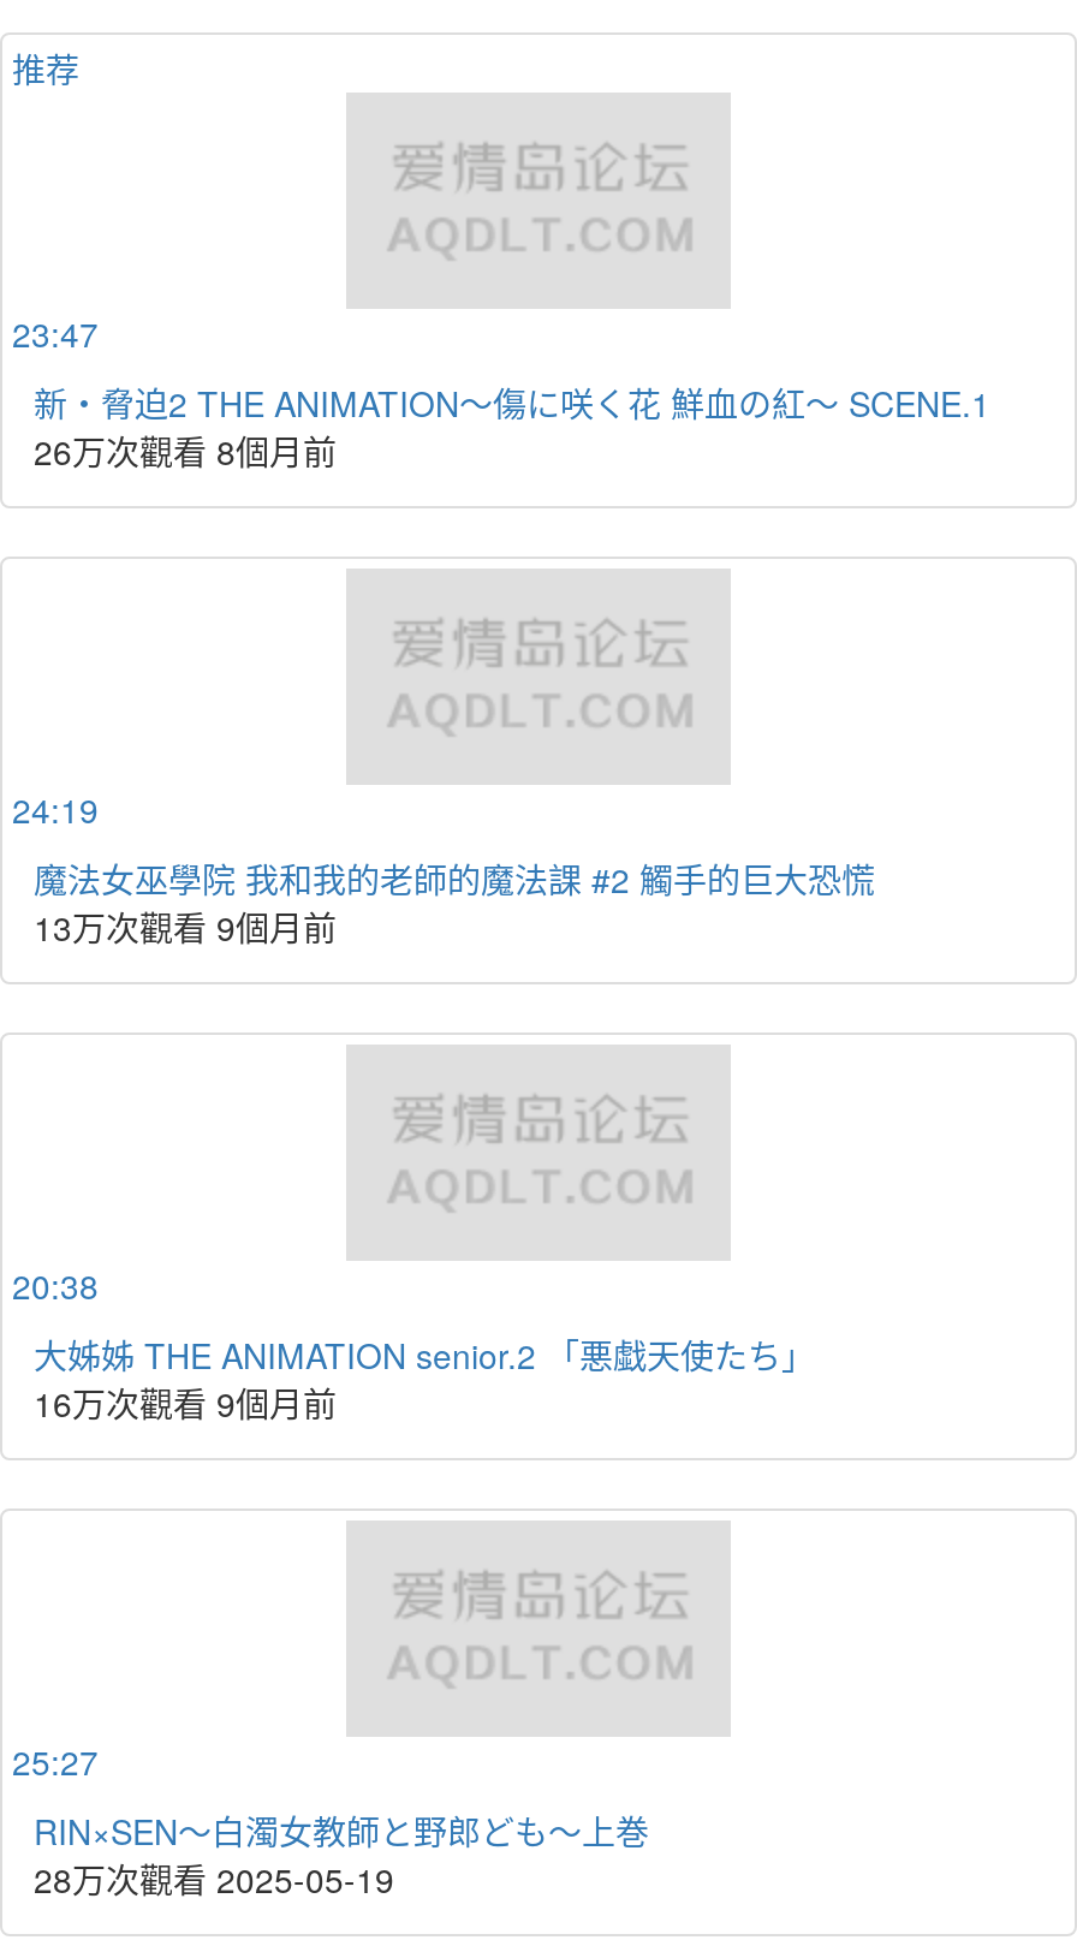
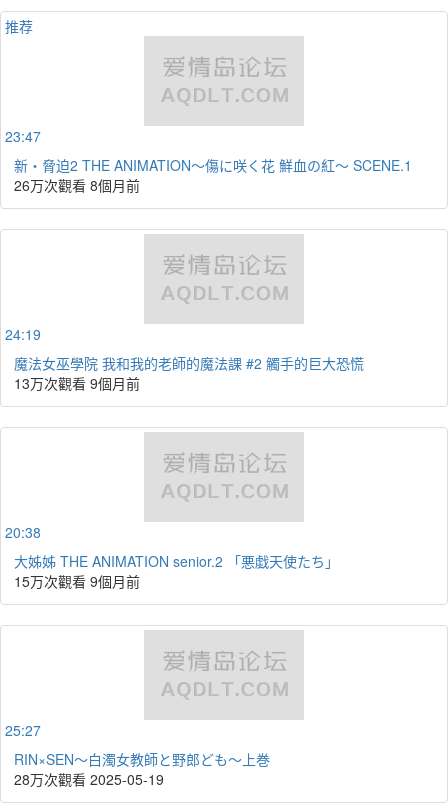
[34,1379,337,1427] 16万次觀看 9個月前 -> [14,571,140,591] 15万次觀看 9個月前

